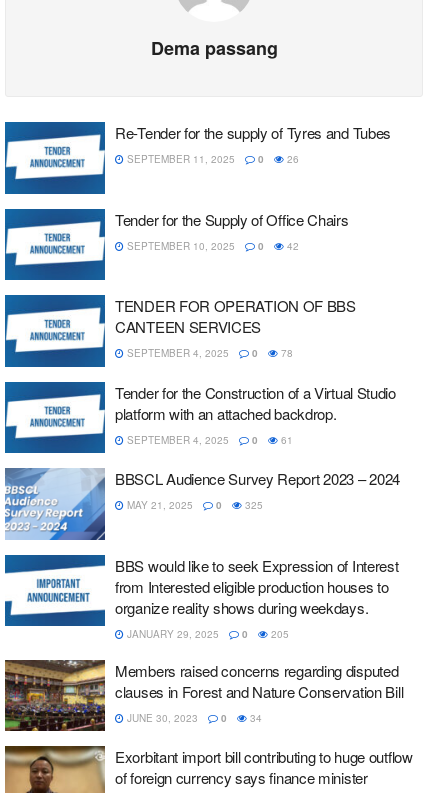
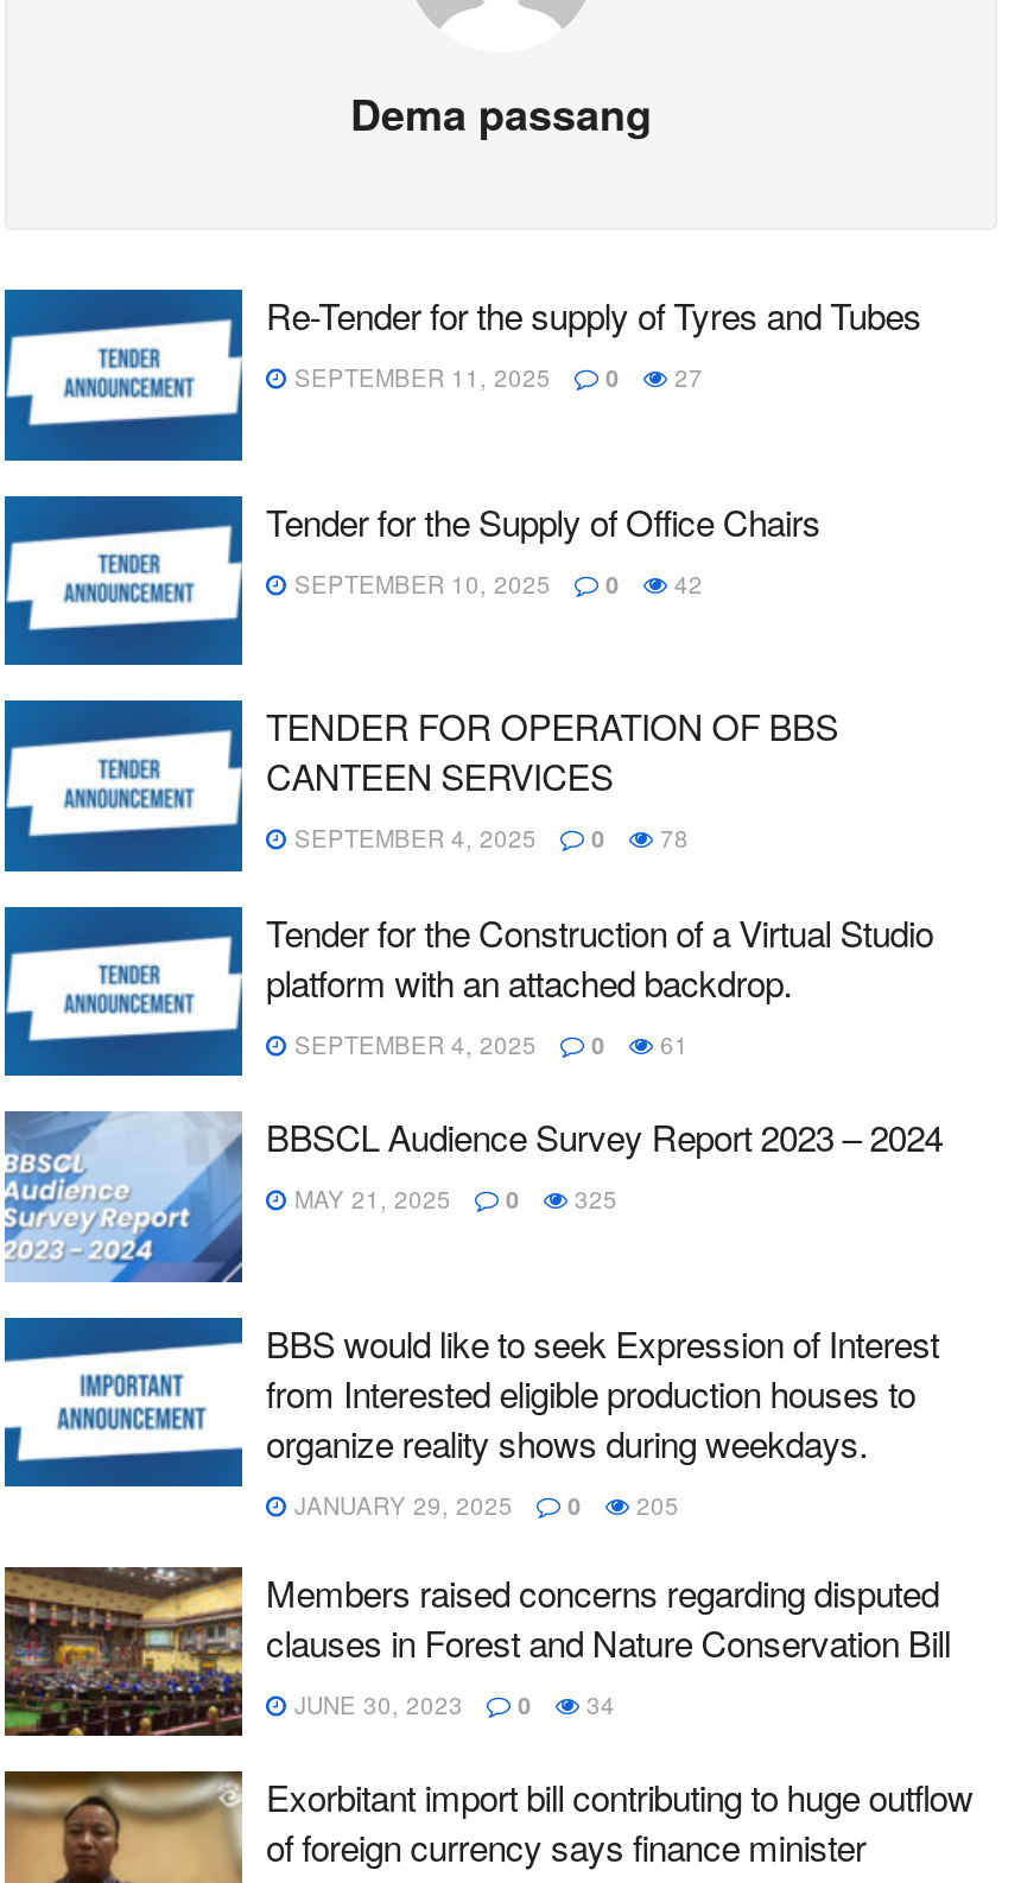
[124,152,299,166] SEPTEMBER 11, 2025 0 26 -> [287,361,703,394] SEPTEMBER 11, 2025 0 27

